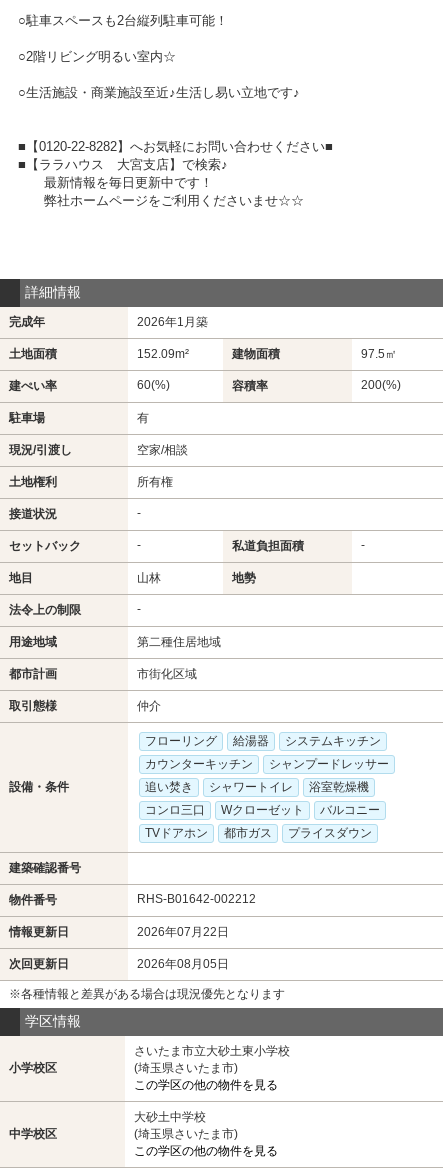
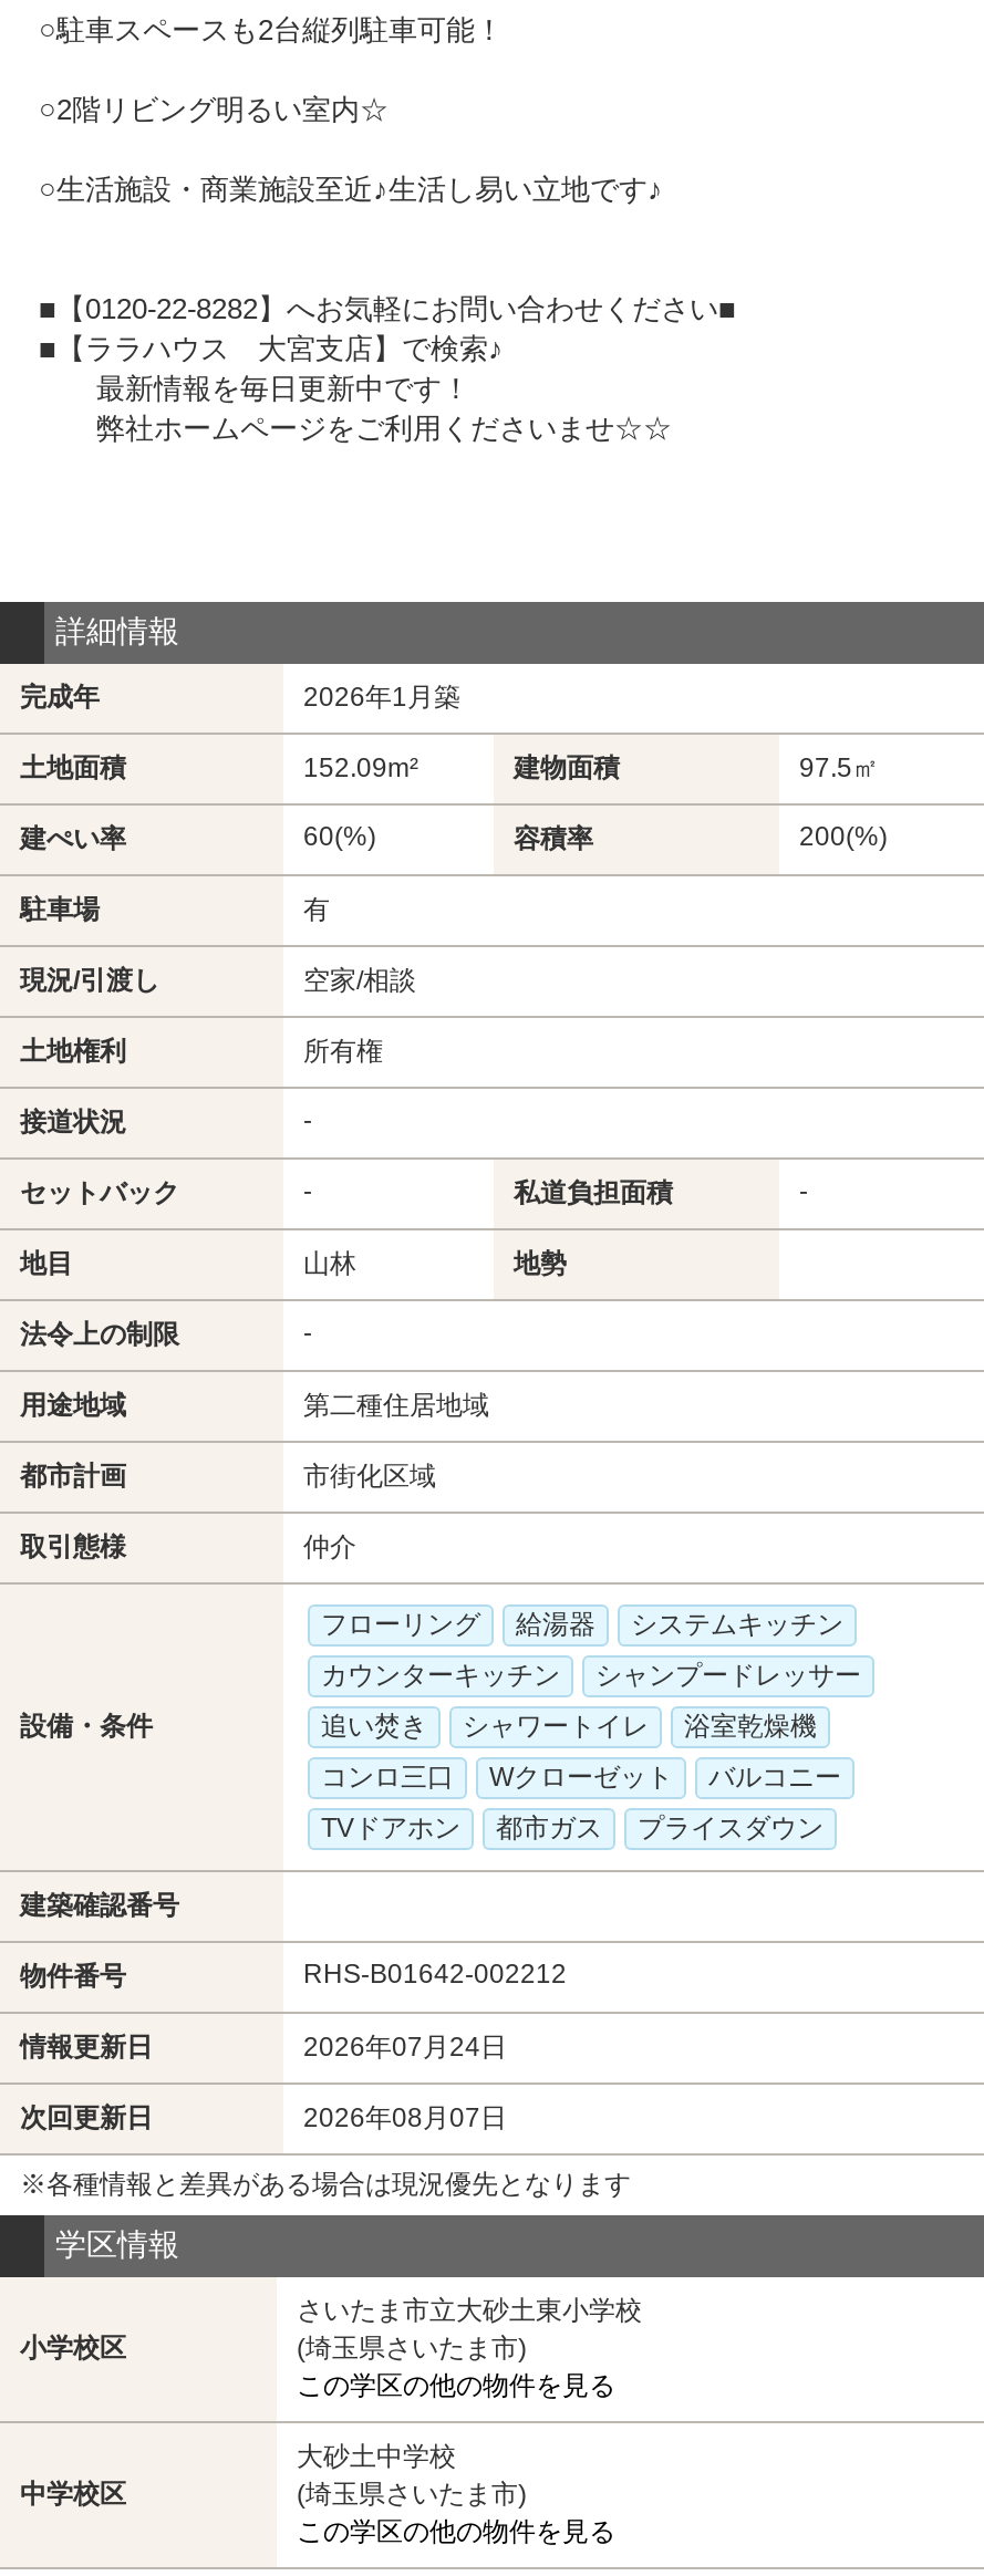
[137,925,229,939] 2026年07月22日 -> [303,2032,507,2063] 2026年07月24日
[137,957,229,971] 2026年08月05日 -> [303,2102,507,2133] 2026年08月07日

